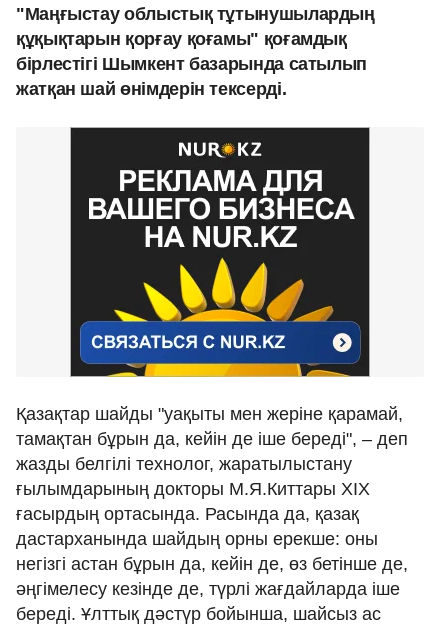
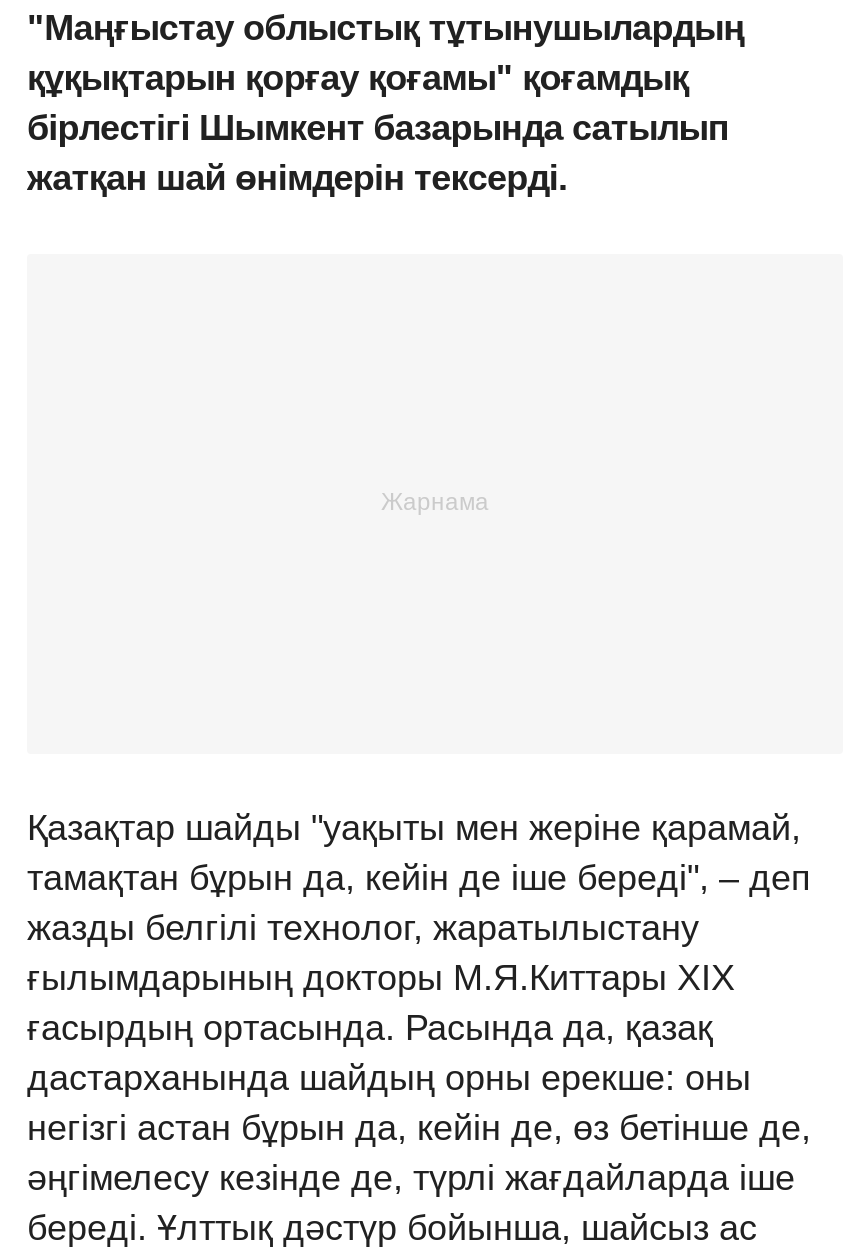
[69,127,371,378] [image] -> none

